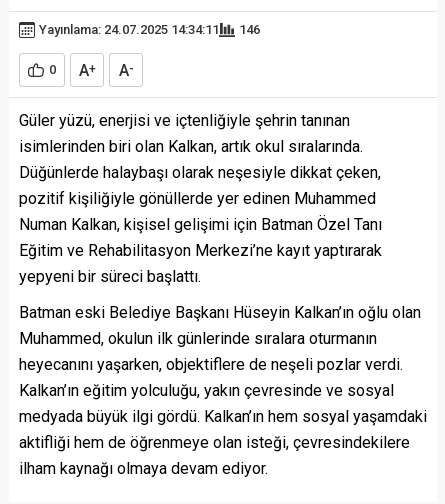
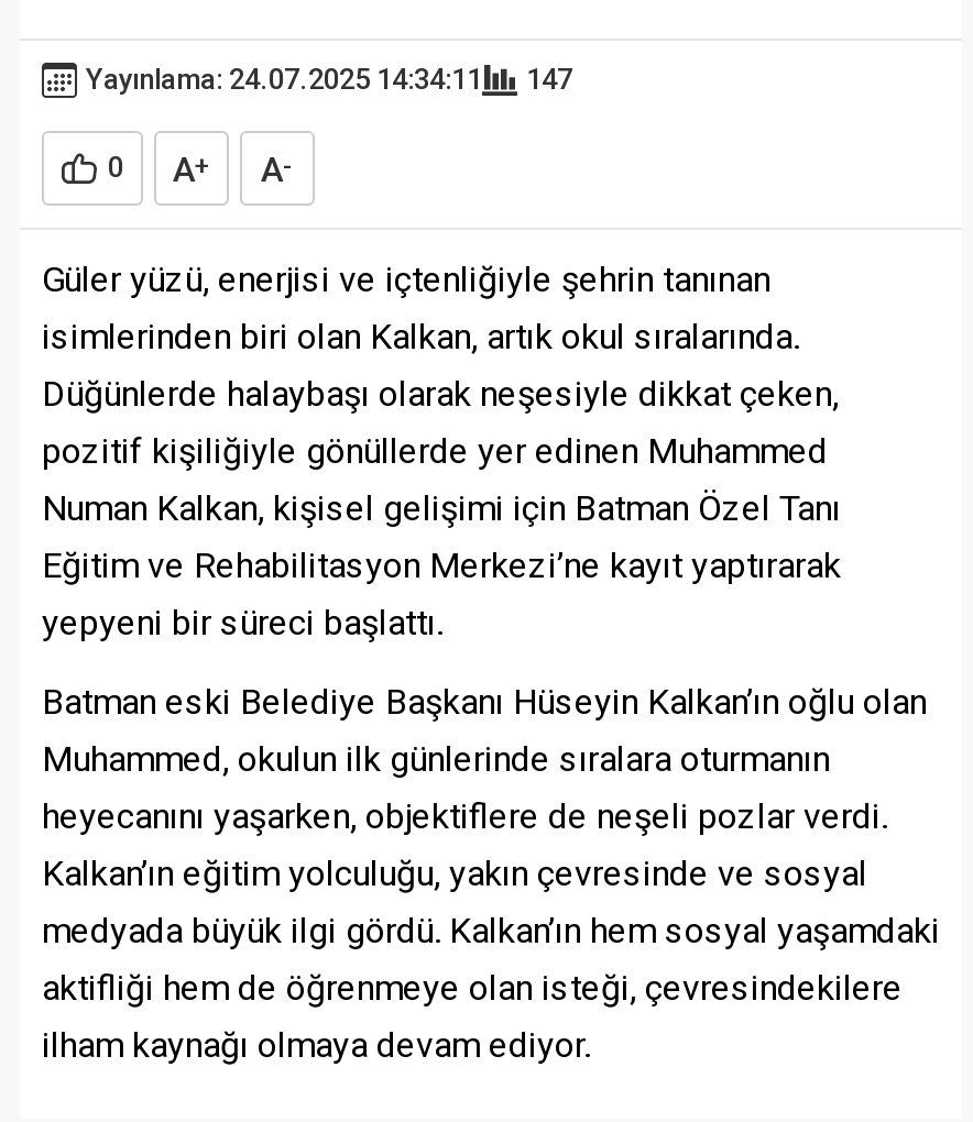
[39,22,260,37] Yayınlama: 24.07.2025 14:34:11 146 -> [86,63,572,96] Yayınlama: 24.07.2025 14:34:11 147

